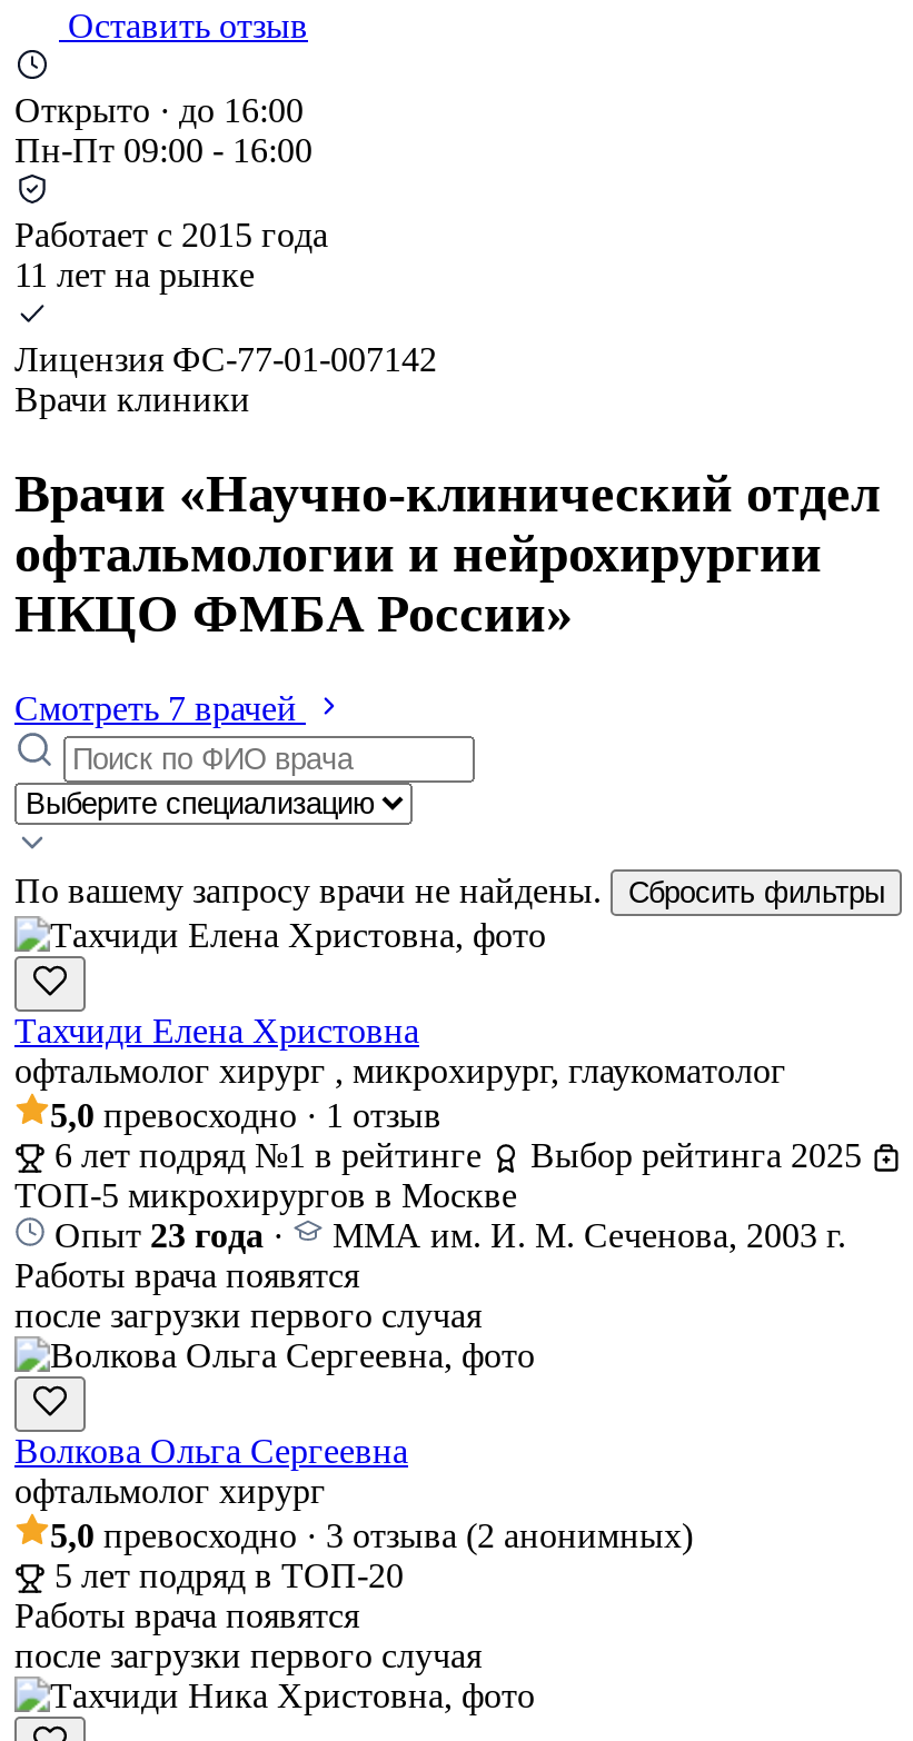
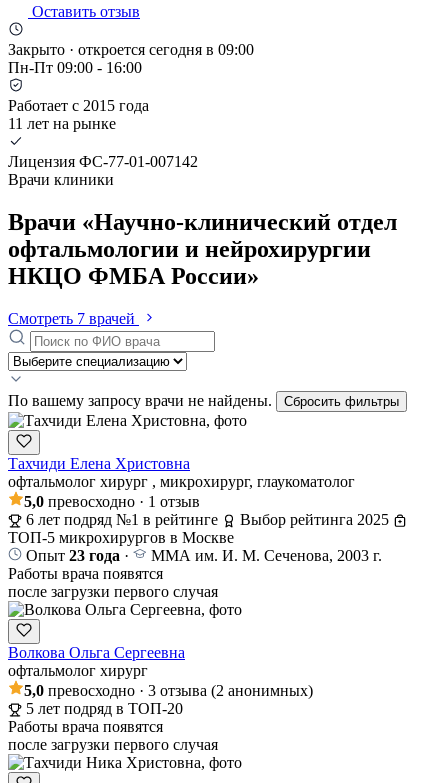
[14,92,304,130] Открыто · до 16:00 -> [8,41,254,58] Закрыто · откроется сегодня в 09:00

